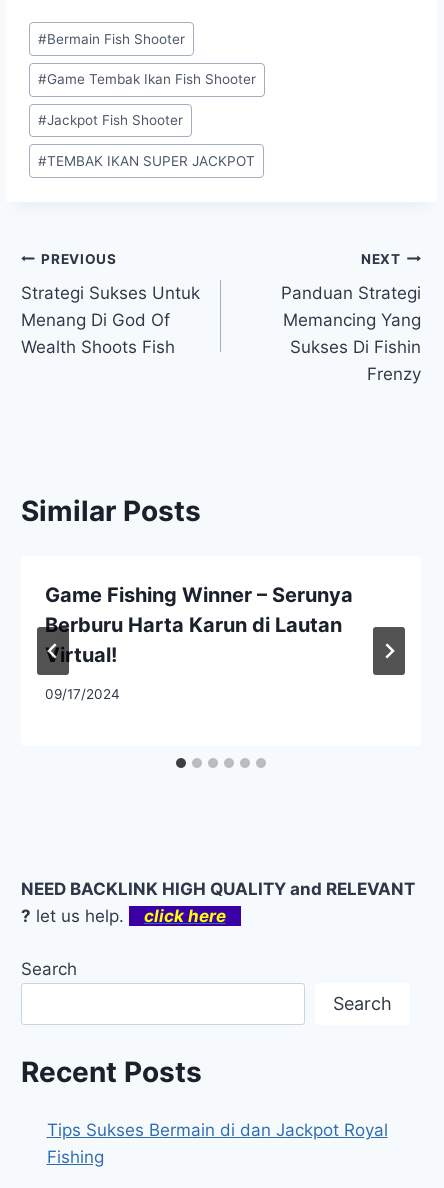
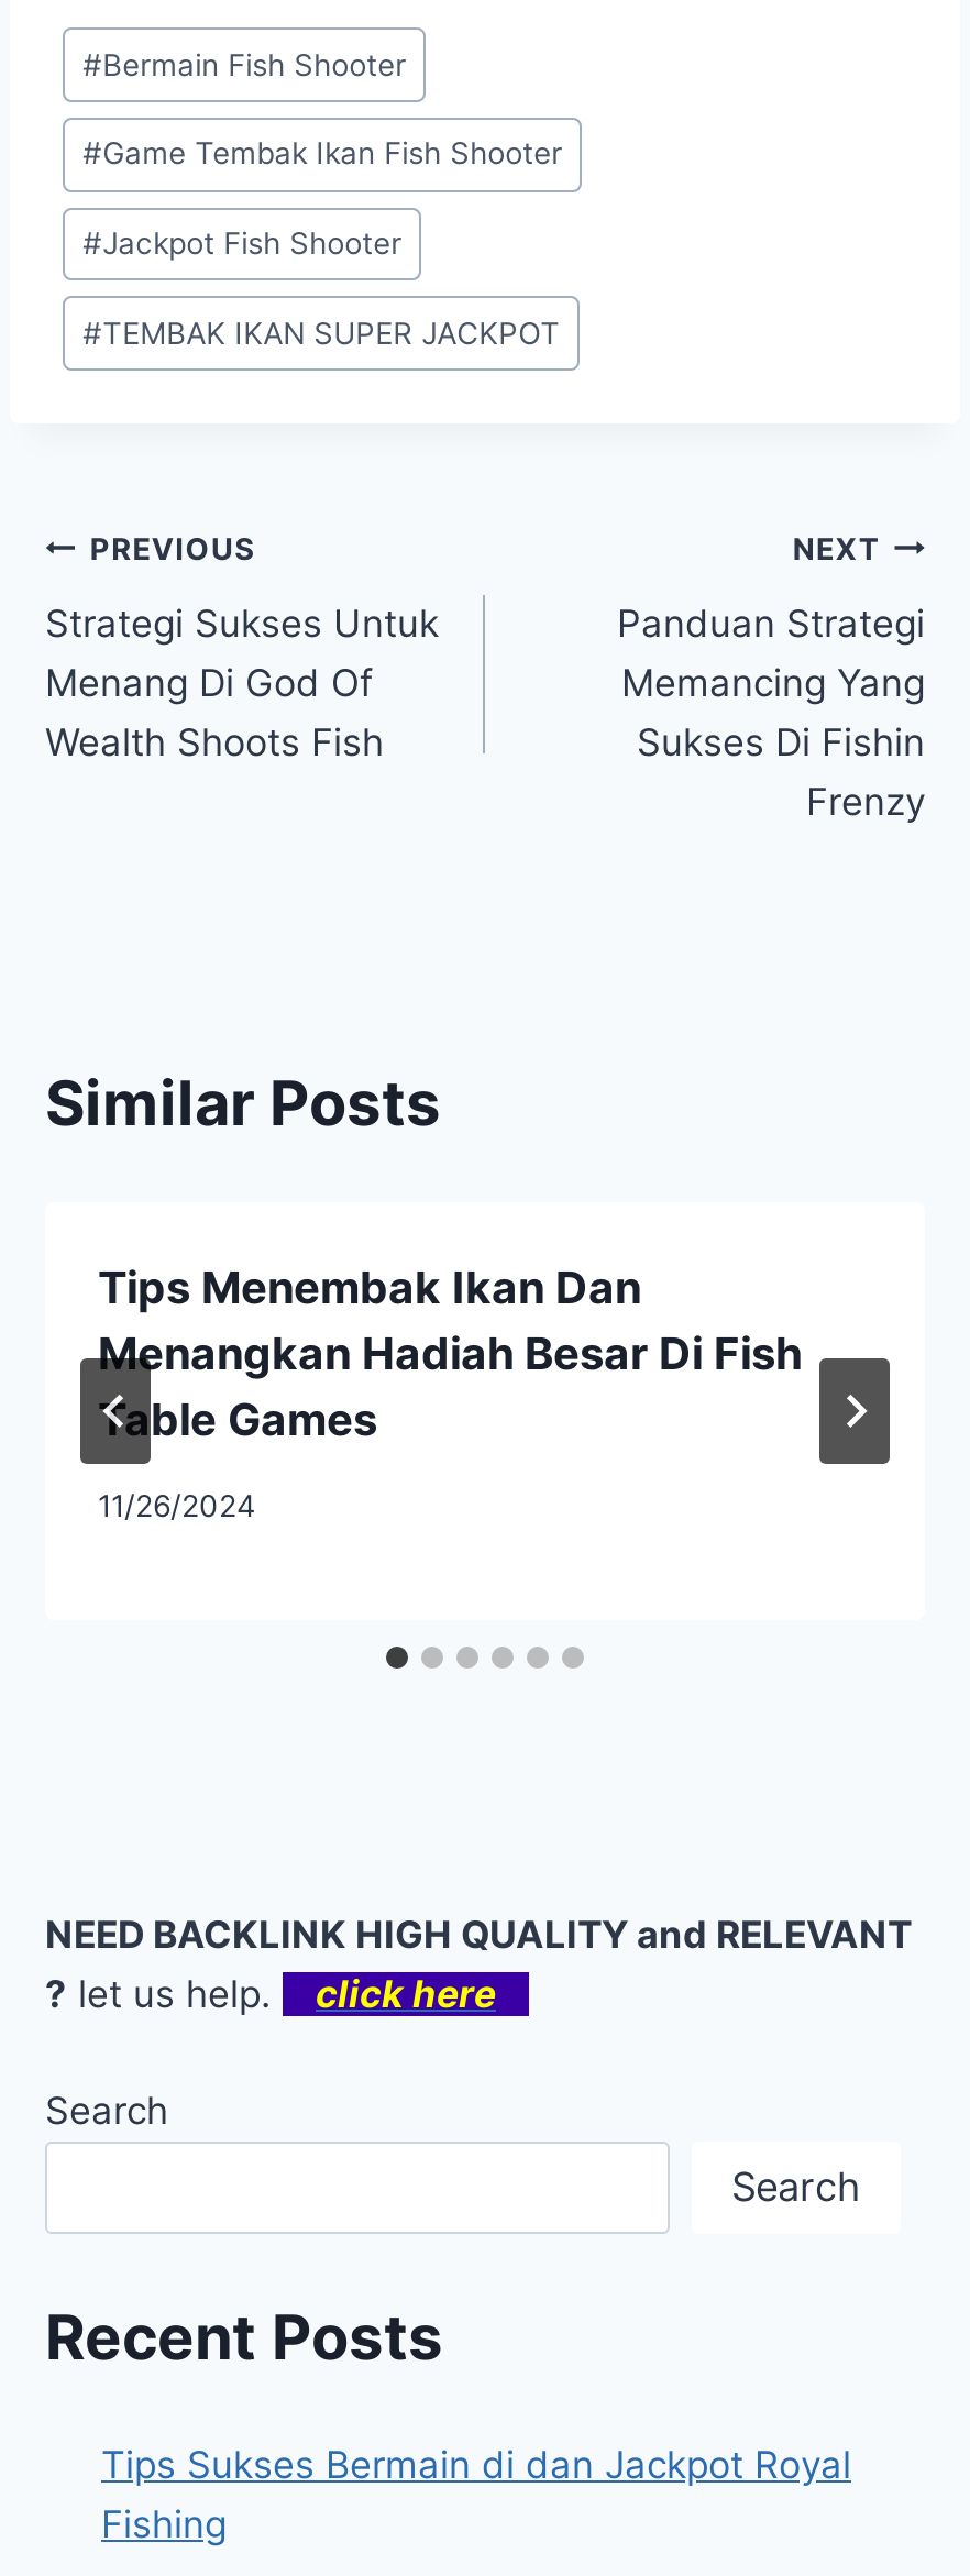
[45,583,353,667] Game Fishing Winner – Serunya | Berburu Harta Karun di Lautan | Virtual! -> [98,1262,802,1447] Tips Menembak Ikan Dan | Menangkan Hadiah Besar Di Fish | Table Games
[45,686,120,702] 09/17/2024 -> [98,1488,256,1523] 11/26/2024

